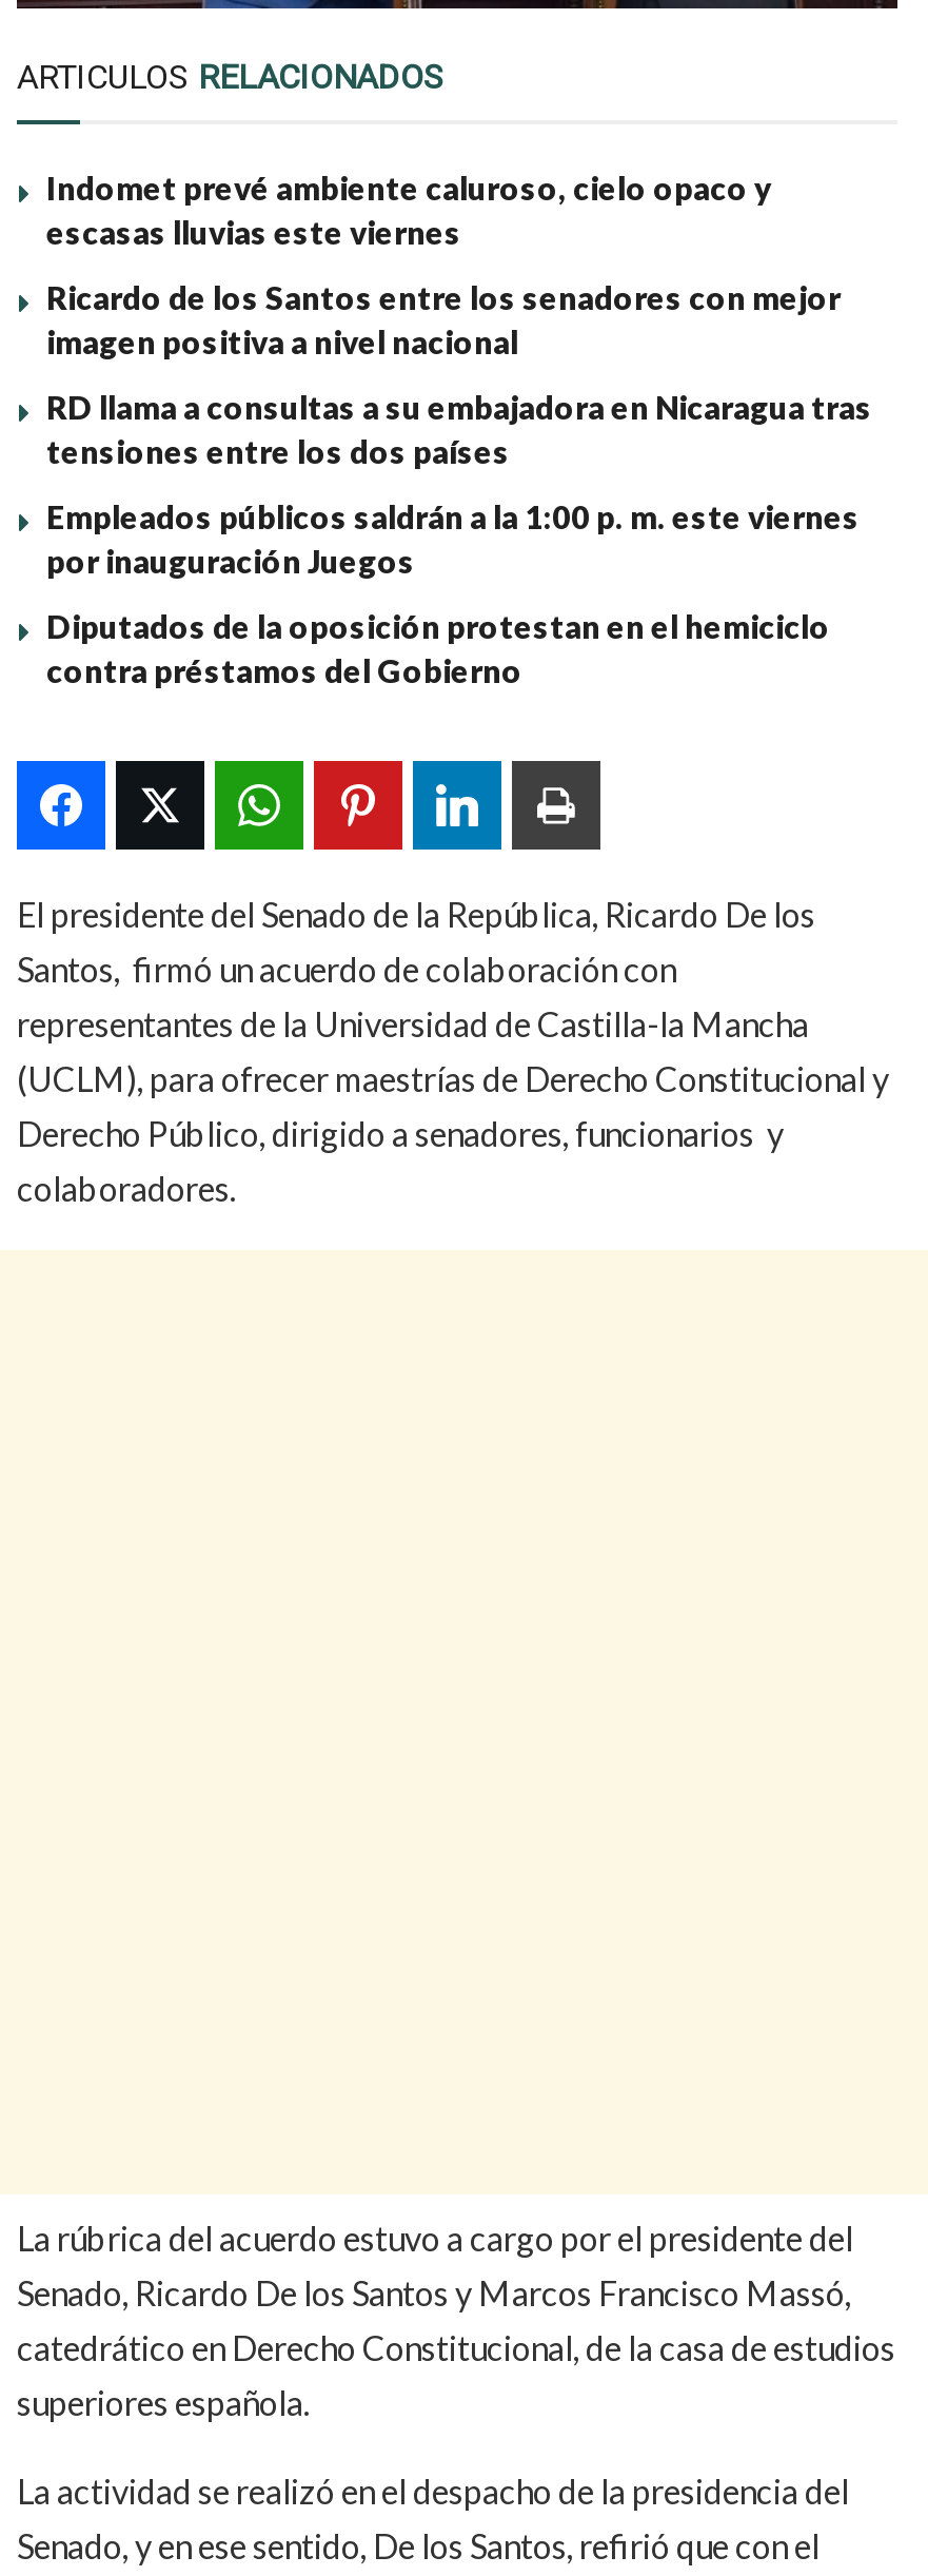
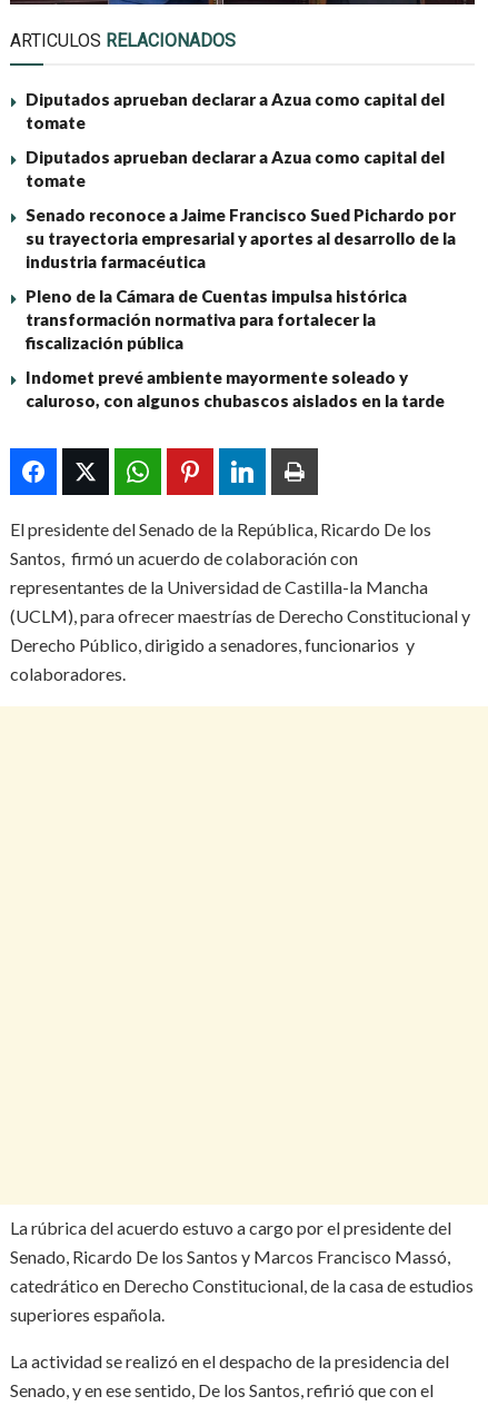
[46,168,771,250] Indomet prevé ambiente caluroso, cielo opaco y | escasas lluvias este viernes -> [26,89,445,132] Diputados aprueban declarar a Azua como capital del | tomate
[46,278,841,360] Ricardo de los Santos entre los senadores con mejor | imagen positiva a nivel nacional -> [26,147,445,190] Diputados aprueban declarar a Azua como capital del | tomate
[46,387,872,470] RD llama a consultas a su embajadora en Nicaragua tras | tensiones entre los dos países -> [26,204,456,271] Senado reconoce a Jaime Francisco Sued Pichardo por | su trayectoria empresarial y aportes al desarrollo de la | industria farmacéutica
[46,497,860,579] Empleados públicos saldrán a la 1:00 p. m. este viernes | por inauguración Juegos -> [26,286,407,352] Pleno de la Cámara de Cuentas impulsa histórica | transformación normativa para fortalecer la | fiscalización pública
[46,607,830,689] Diputados de la oposición protestan en el hemiciclo | contra préstamos del Gobierno -> [26,367,445,410] Indomet prevé ambiente mayormente soleado y | caluroso, con algunos chubascos aislados en la tarde

